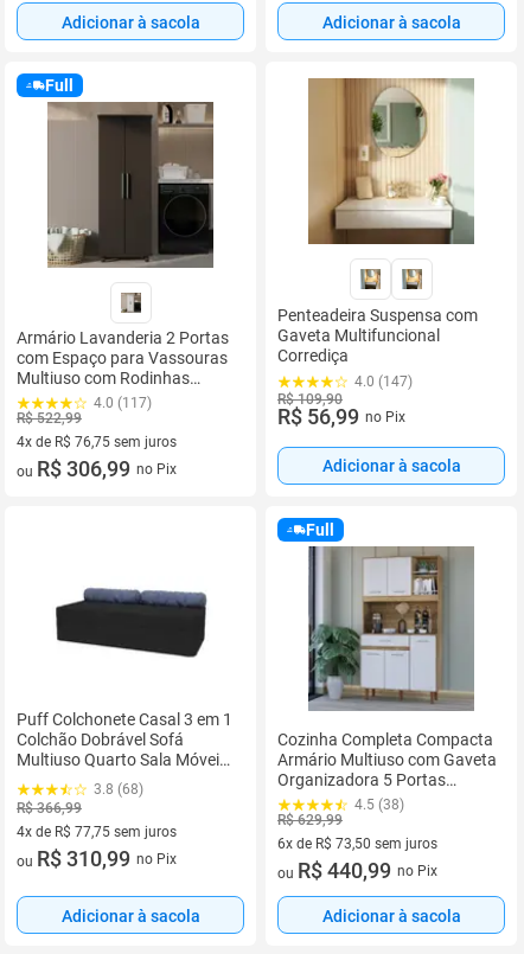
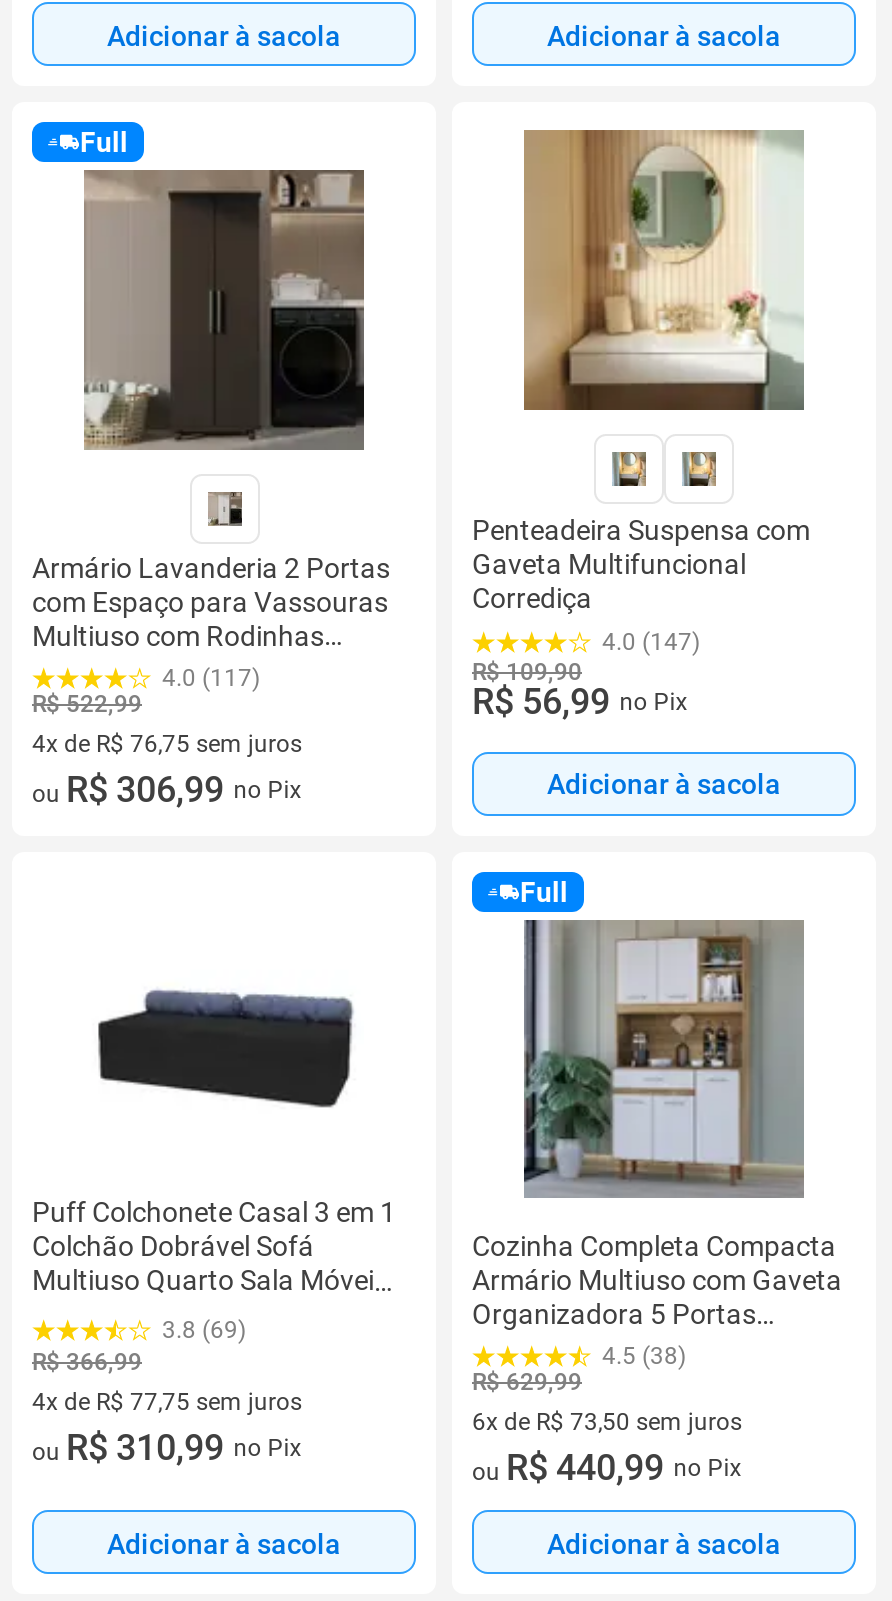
[94,781,143,797] 3.8 (68) -> [162,1315,246,1343] 3.8 (69)

